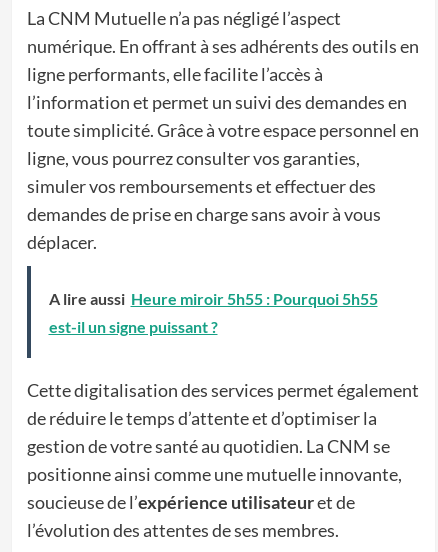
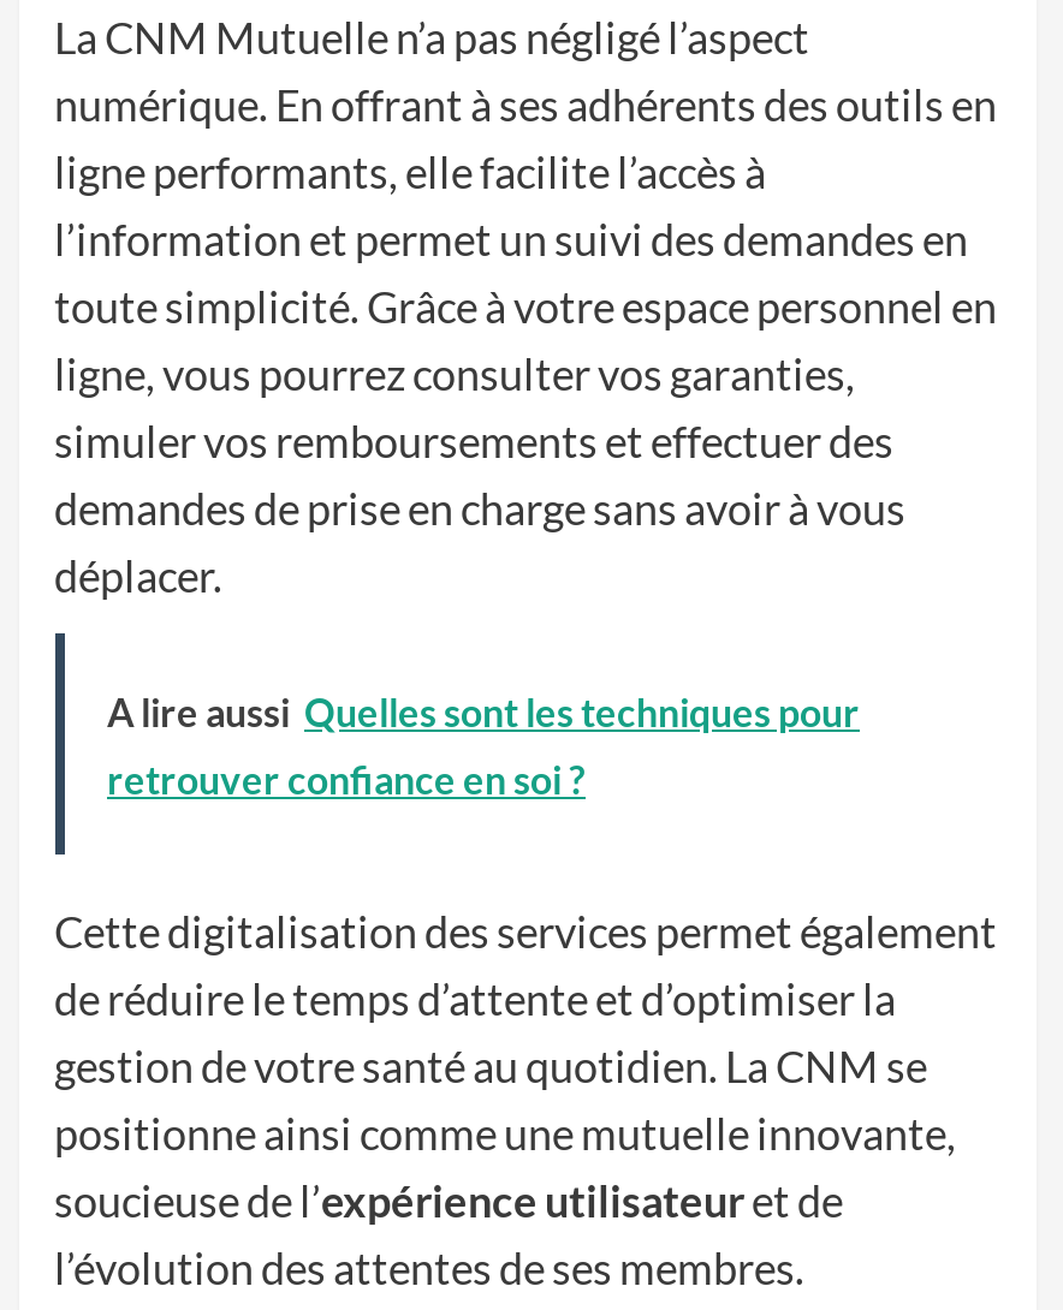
[48,289,377,308] A lire aussi Heure miroir 5h55 : Pourquoi 5h55 -> [107,688,860,734] A lire aussi Quelles sont les techniques pour
[48,317,217,336] est-il un signe puissant ? -> [107,756,586,801] retrouver confiance en soi ?

